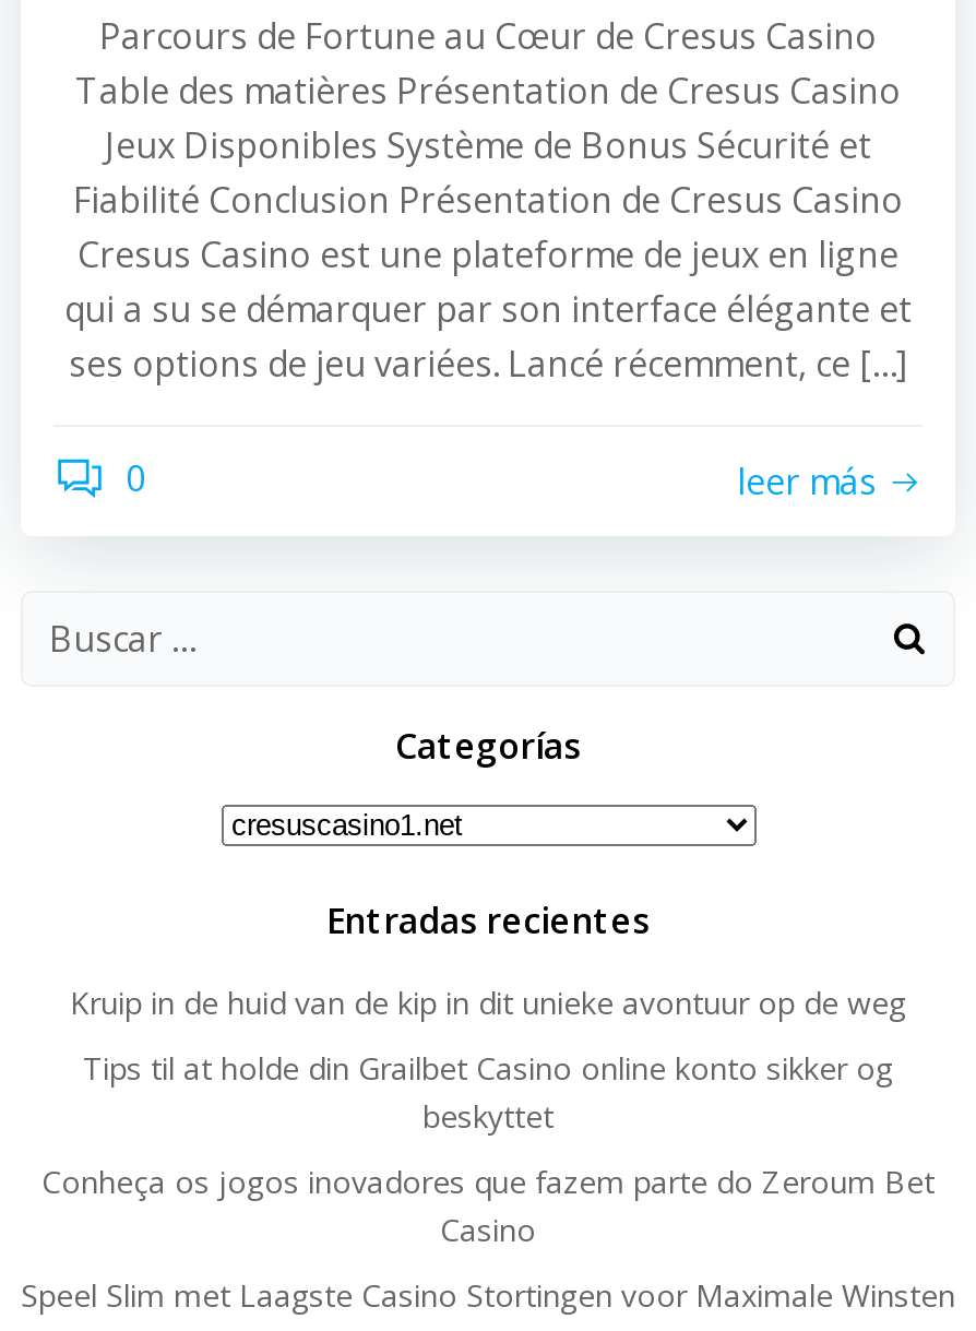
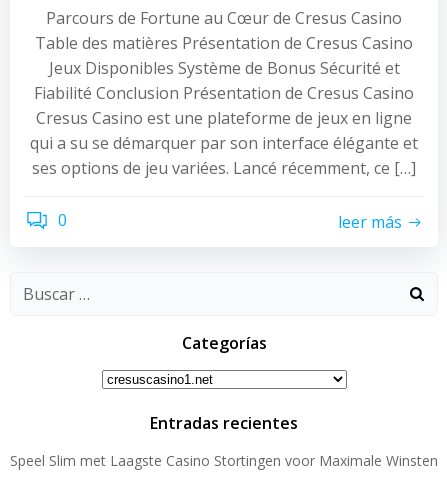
[41,982,935,1250] Kruip in de huid van de kip in dit unieke avontuur op de weg | Tips til at holde din Grailbet Casino online konto sikker og | beskyttet | Conheça os jogos inovadores que fazem parte do Zeroum Bet | Casino -> none

